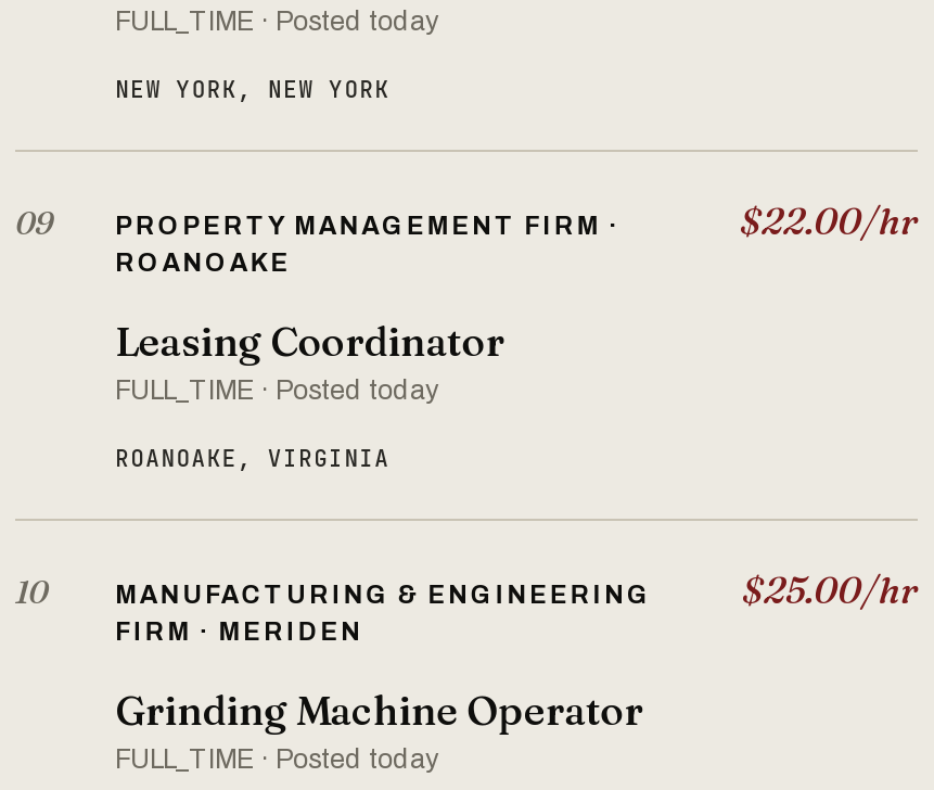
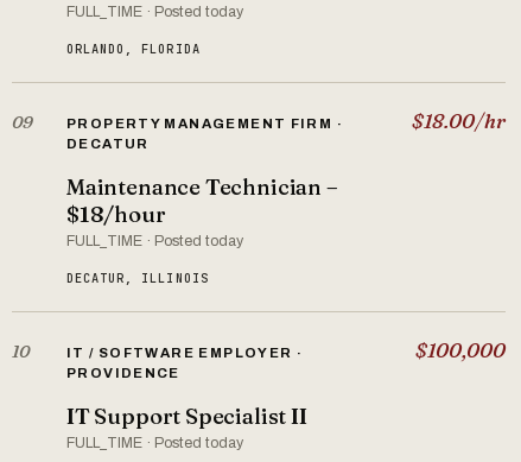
[115,73,390,103] NEW YORK, NEW YORK -> [66,40,200,57] ORLANDO, FLORIDA
[740,199,918,242] $22.00/hr -> [412,109,506,133] $18.00/hr
[115,249,291,275] ROANOAKE -> [66,136,149,150] DECATUR
[115,316,504,366] Leasing Coordinator -> [66,173,338,228] Maintenance Technician – | $18/hour
[115,442,390,473] ROANOAKE, VIRGINIA -> [66,269,209,286] DECATUR, ILLINOIS
[742,568,918,612] $25.00/hr -> [415,338,506,362] $100,000
[115,581,652,644] MANUFACTURING & ENGINEERING | FIRM · MERIDEN -> [66,345,303,380] IT / SOFTWARE EMPLOYER · | PROVIDENCE
[115,685,643,735] Grinding Machine Operator -> [66,402,307,430] IT Support Specialist II

